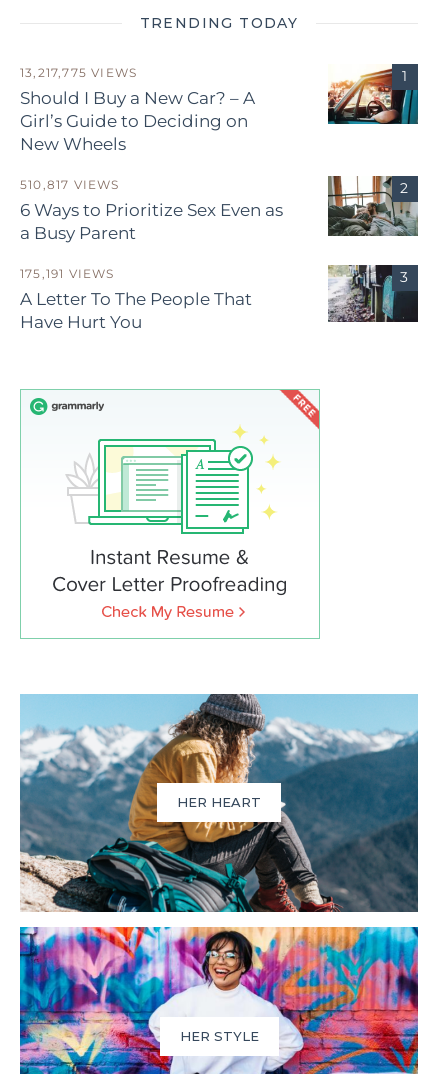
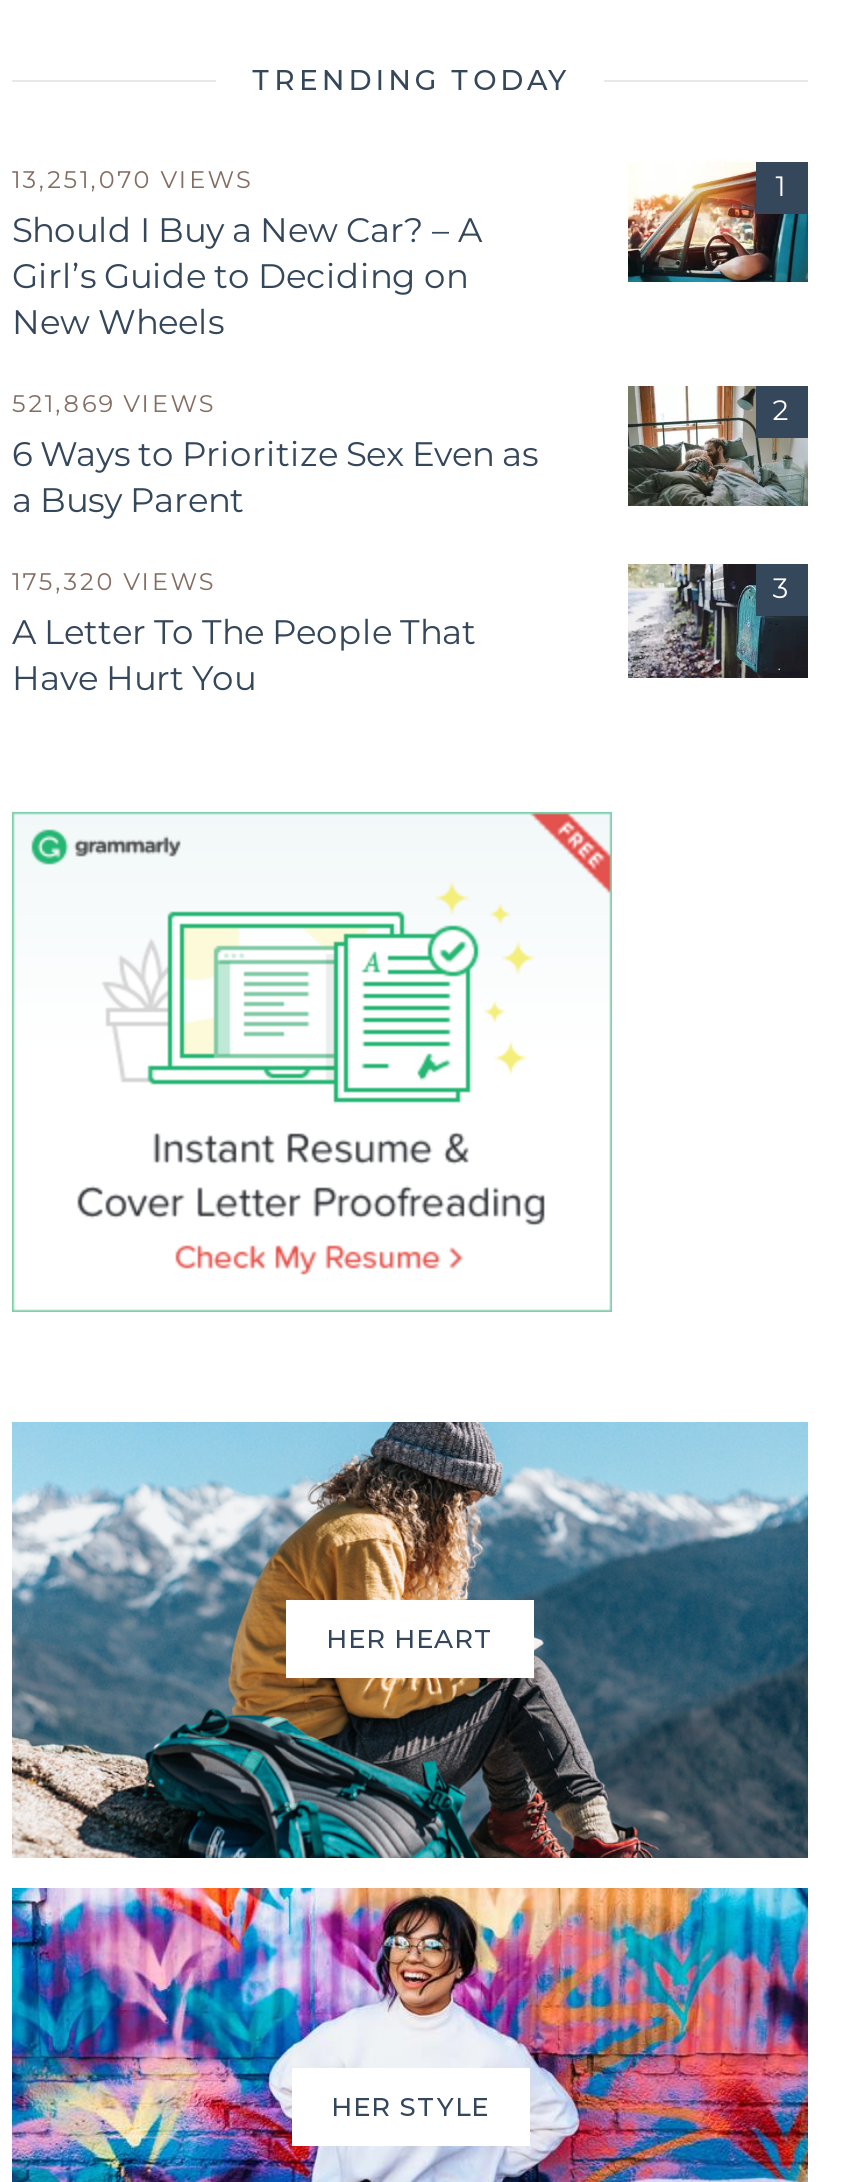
[20,64,137,79] 13,217,775 VIEWS -> [12,163,252,193] 13,251,070 VIEWS
[20,176,120,191] 510,817 VIEWS -> [12,387,215,417] 521,869 VIEWS
[20,265,115,280] 175,191 VIEWS -> [12,565,215,595] 175,320 VIEWS

